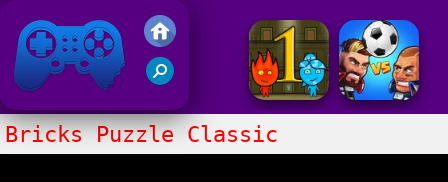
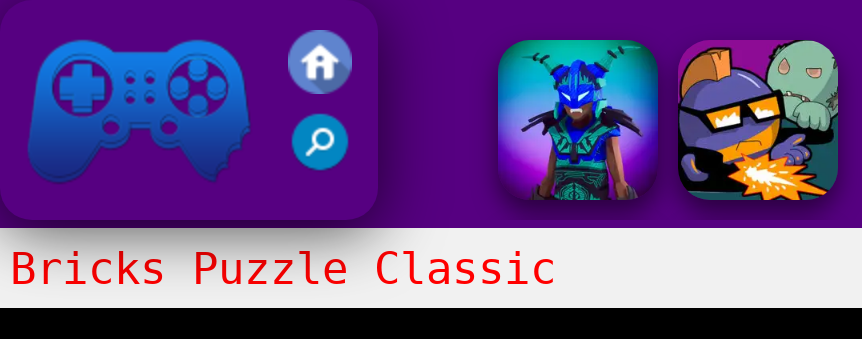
[248,19,329,101] [image] -> [496,38,658,202] [image]
[338,19,420,101] [image] -> [676,38,840,202] [image]

